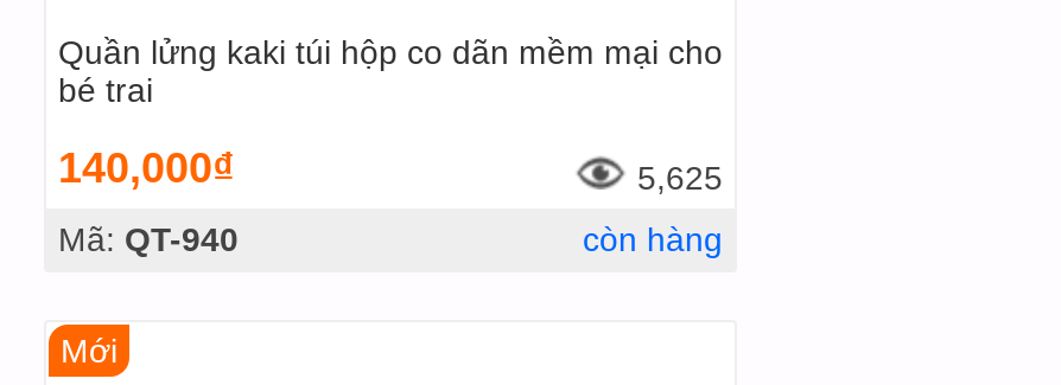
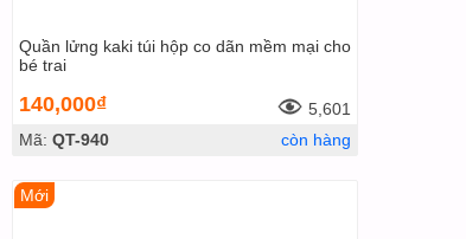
[628,159,723,197] 5,625 -> [304,99,351,118] 5,601

